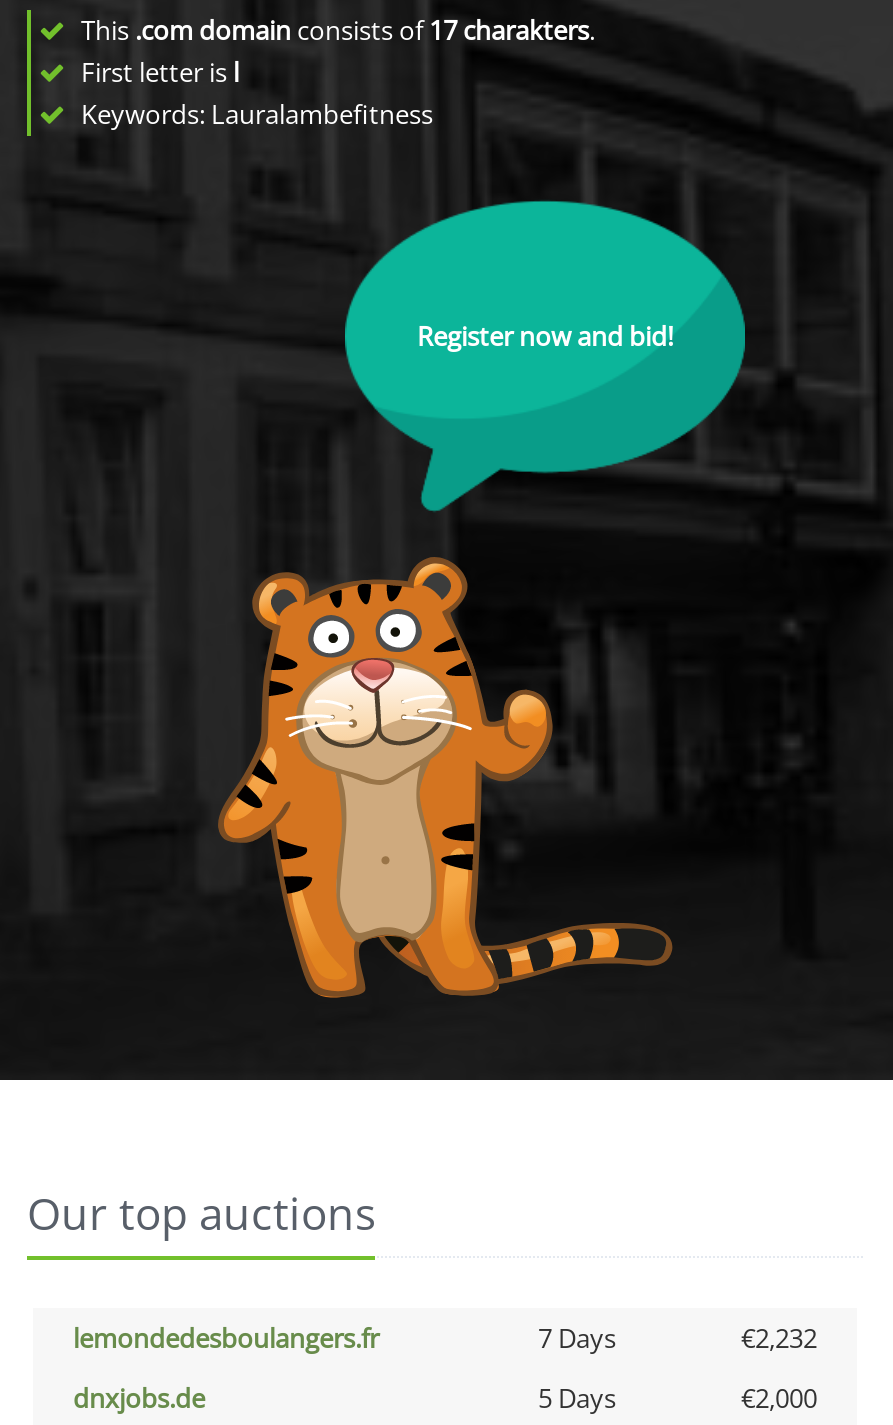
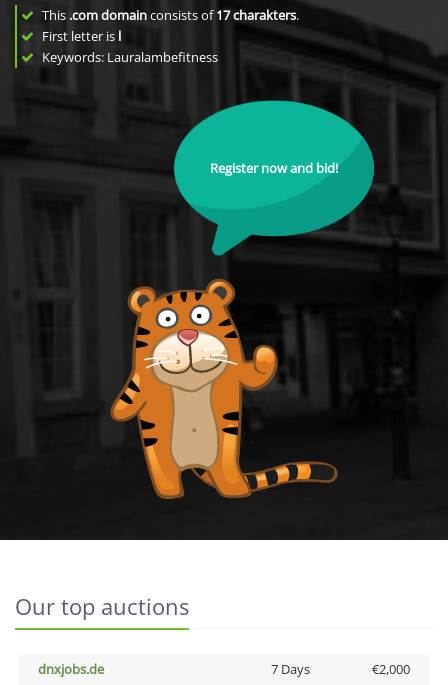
[73,1320,817,1356] lemondedesboulangers.fr | 7 Days | €2,232 -> none
[538,1380,616,1416] 5 Days -> [270,660,309,678] 7 Days

